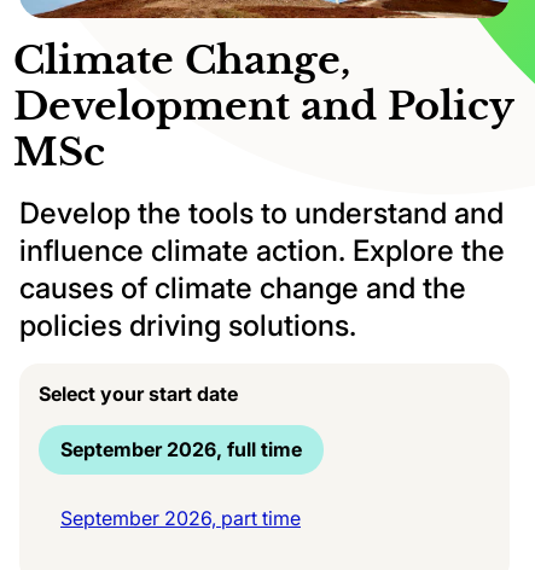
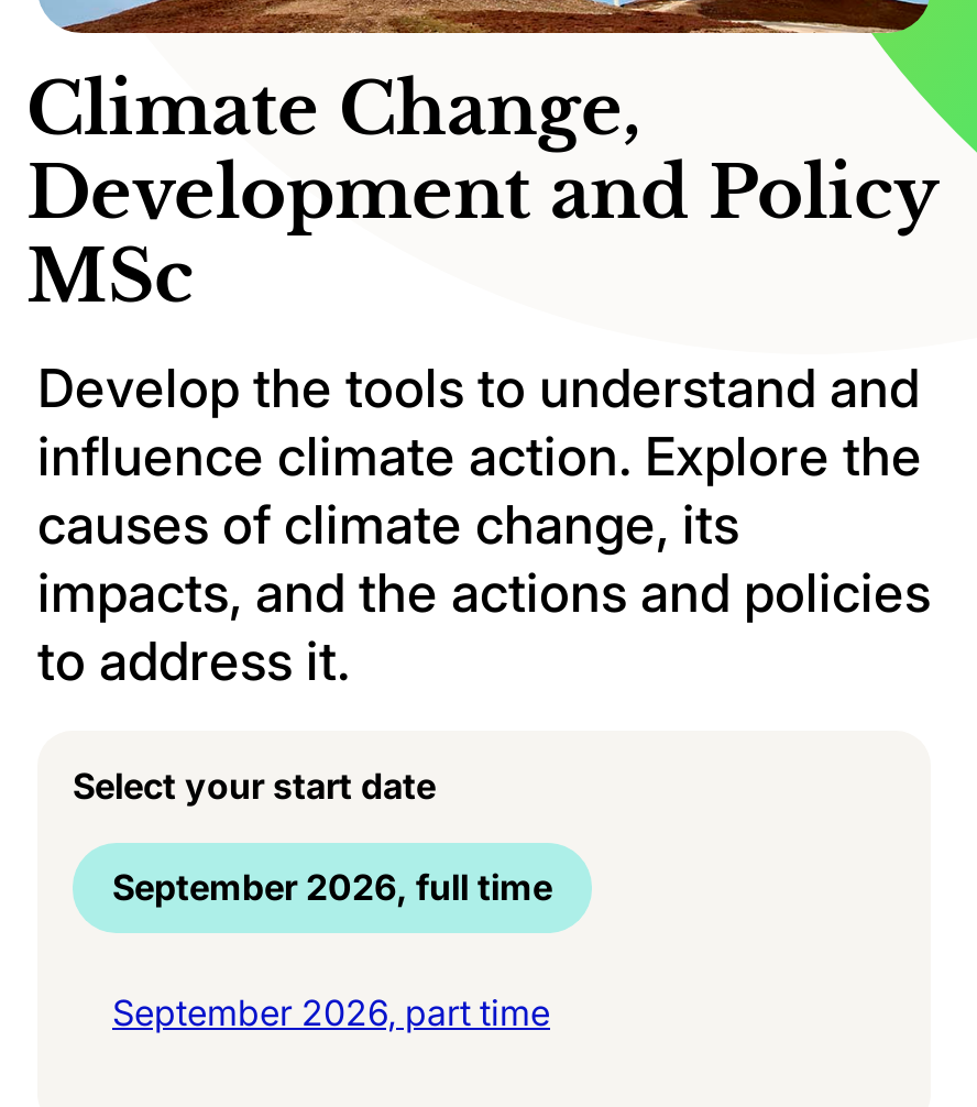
[19,270,466,343] causes of climate change and the | policies driving solutions. -> [37,493,931,693] causes of climate change, its | impacts, and the actions and policies | to address it.

